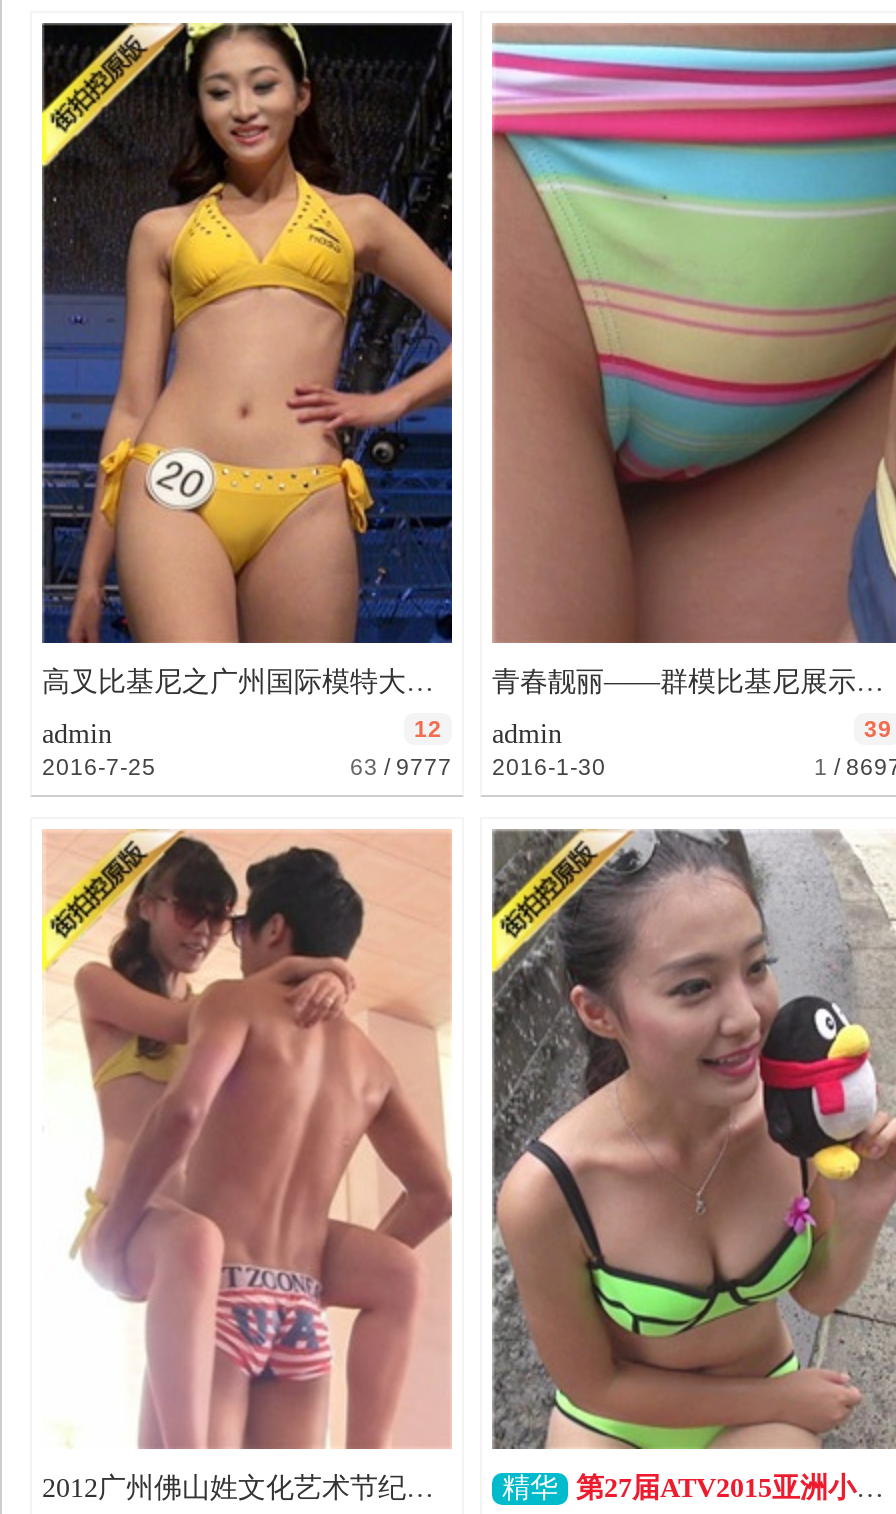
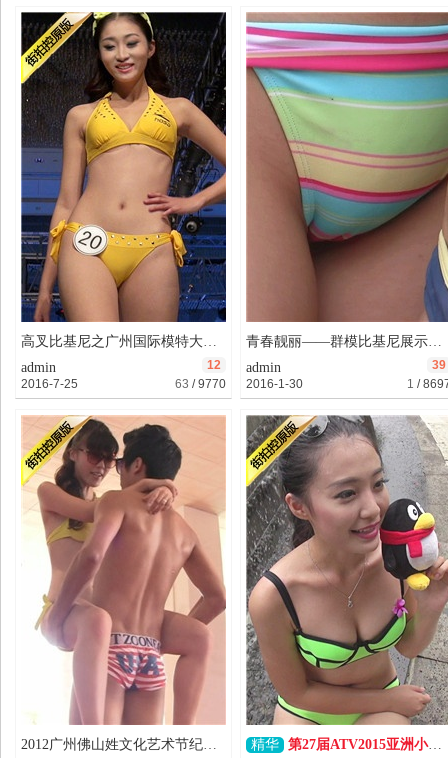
[350,753,606,779] 63 / 9777 2016-1-30 -> [175,377,303,390] 63 / 9770 2016-1-30

